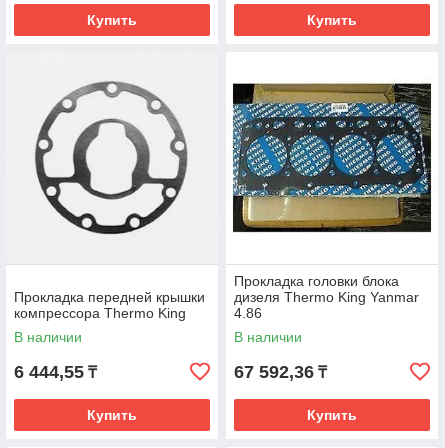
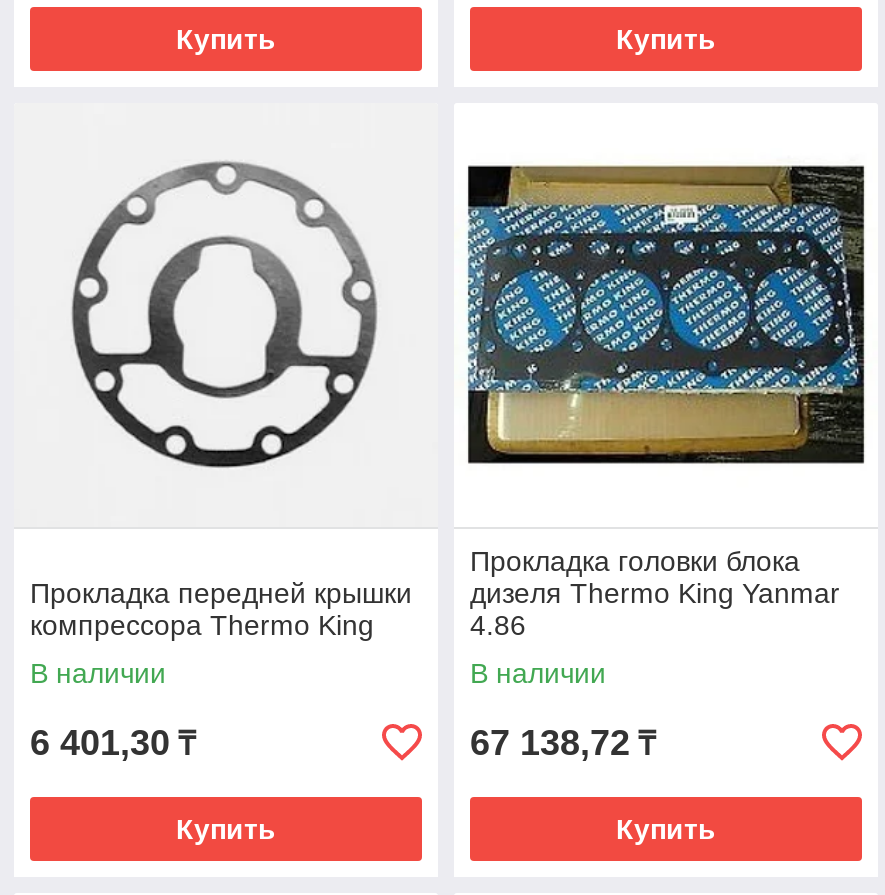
[14,362,97,382] 6 444,55 ₸ -> [30,723,196,763] 6 401,30 ₸
[234,362,327,382] 67 592,36 ₸ -> [470,723,656,763] 67 138,72 ₸

